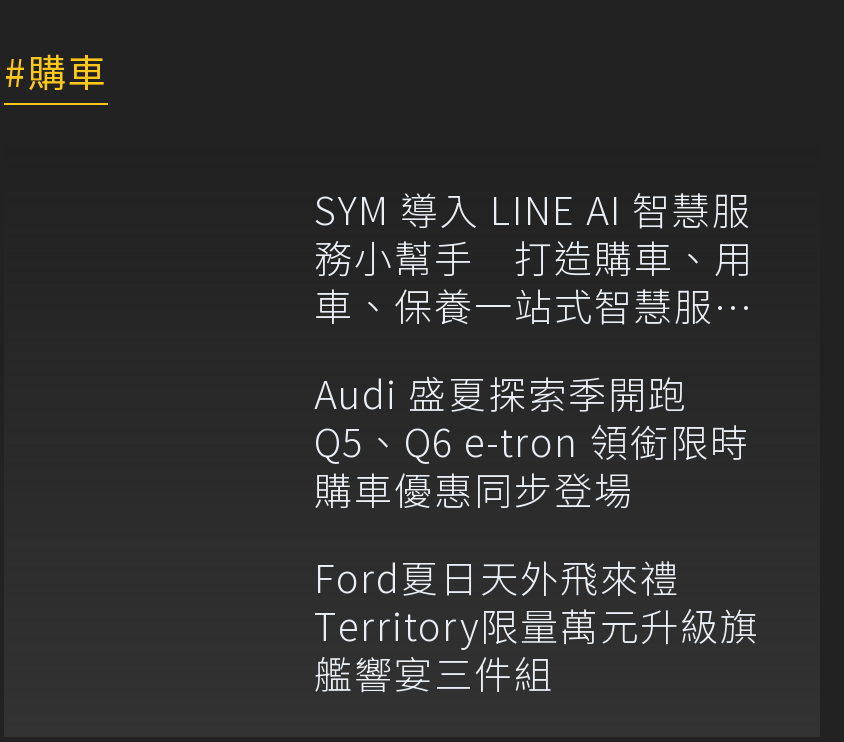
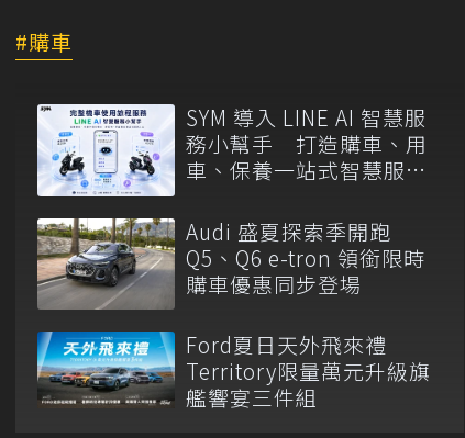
none -> [36,103,176,198] [image]
none -> [36,217,176,311] [image]
none -> [36,330,176,406] [image]

